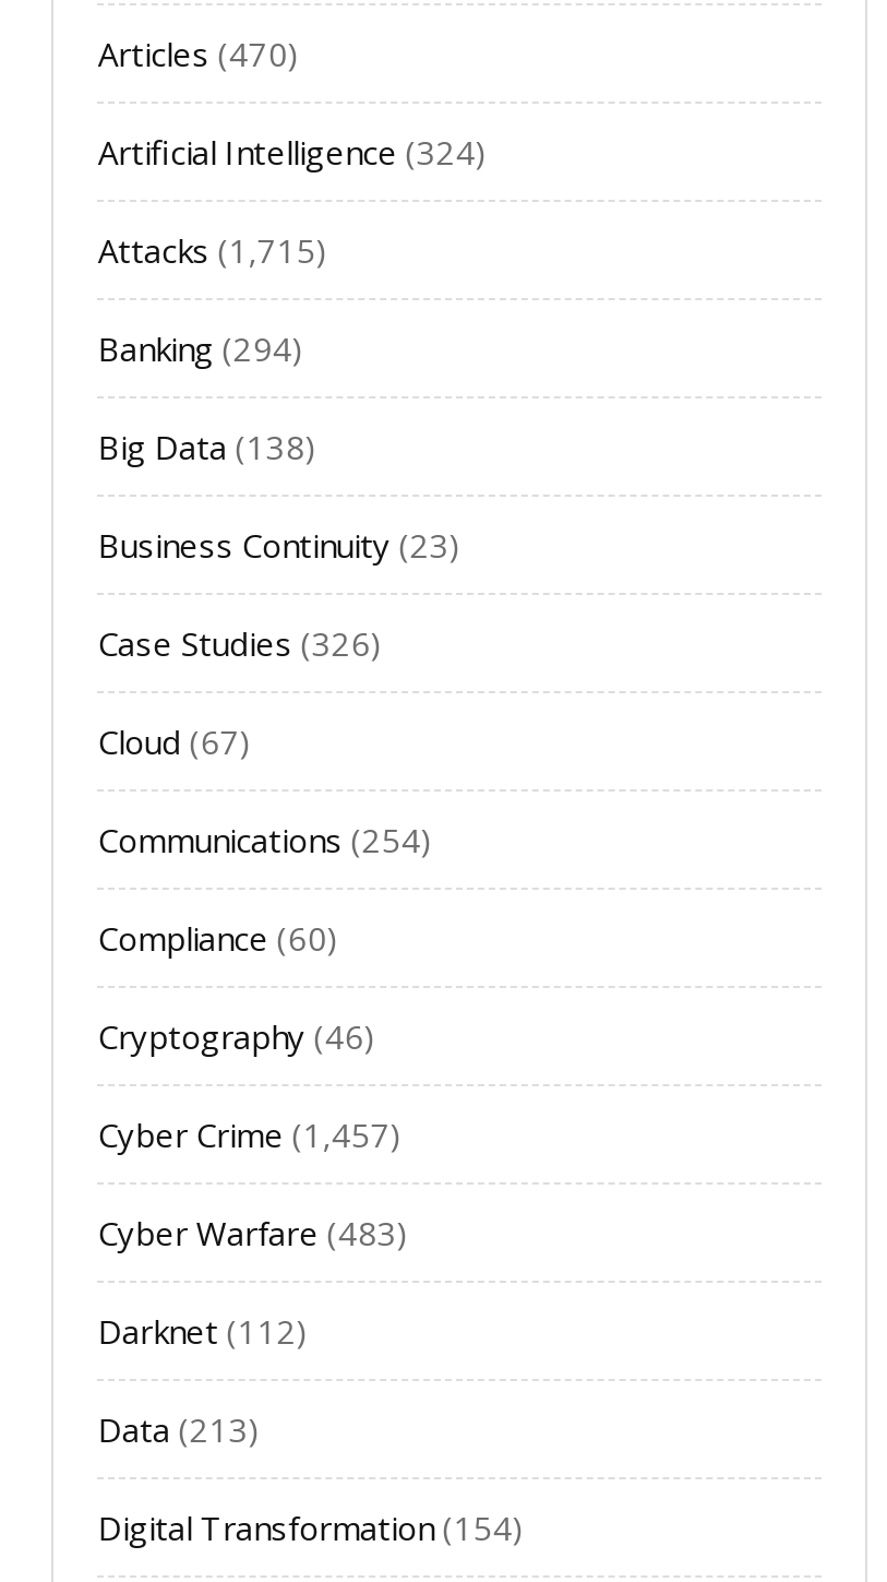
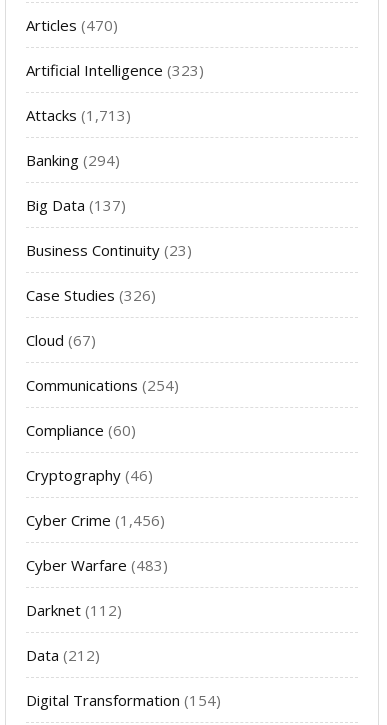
[98,129,486,173] Artificial Intelligence (324) -> [26,60,204,80] Artificial Intelligence (323)
[98,228,327,271] Attacks (1,715) -> [26,105,131,125] Attacks (1,713)
[98,424,316,468] Big Data (138) -> [26,195,126,215] Big Data (137)
[98,1112,401,1156] Cyber Crime (1,457) -> [26,510,165,530] Cyber Crime (1,456)
[98,1407,259,1450] Data (213) -> [26,645,100,665] Data (212)

